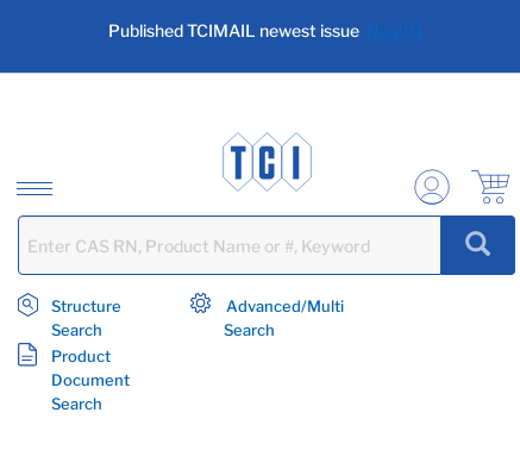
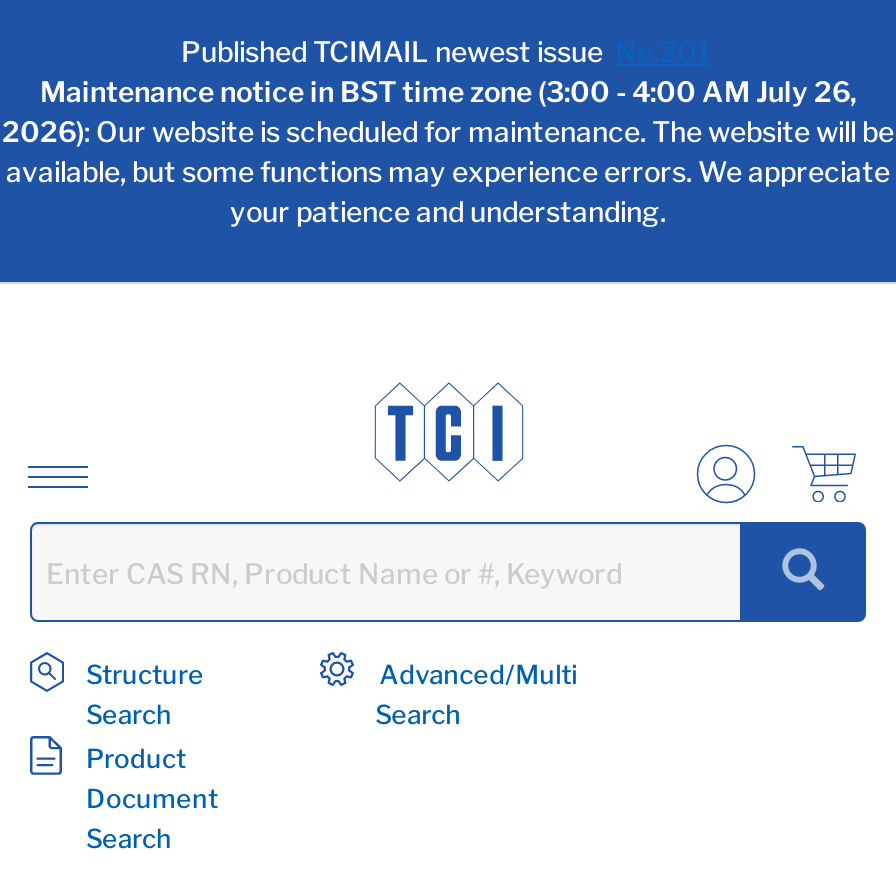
none -> [2,74,894,228] Maintenance notice in BST time zone (3:00 - 4:00 AM July 26, | 2026): Our website is scheduled for maintenance. The website will be | available, but some functions may experience errors. We appreciate | your patience and understanding.

